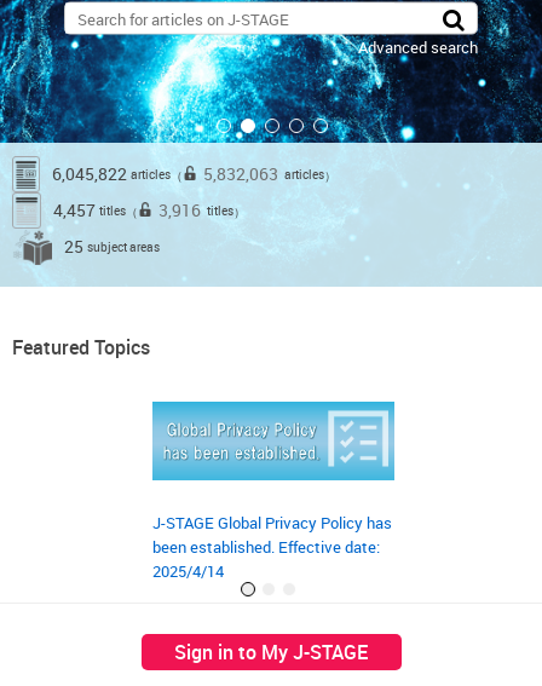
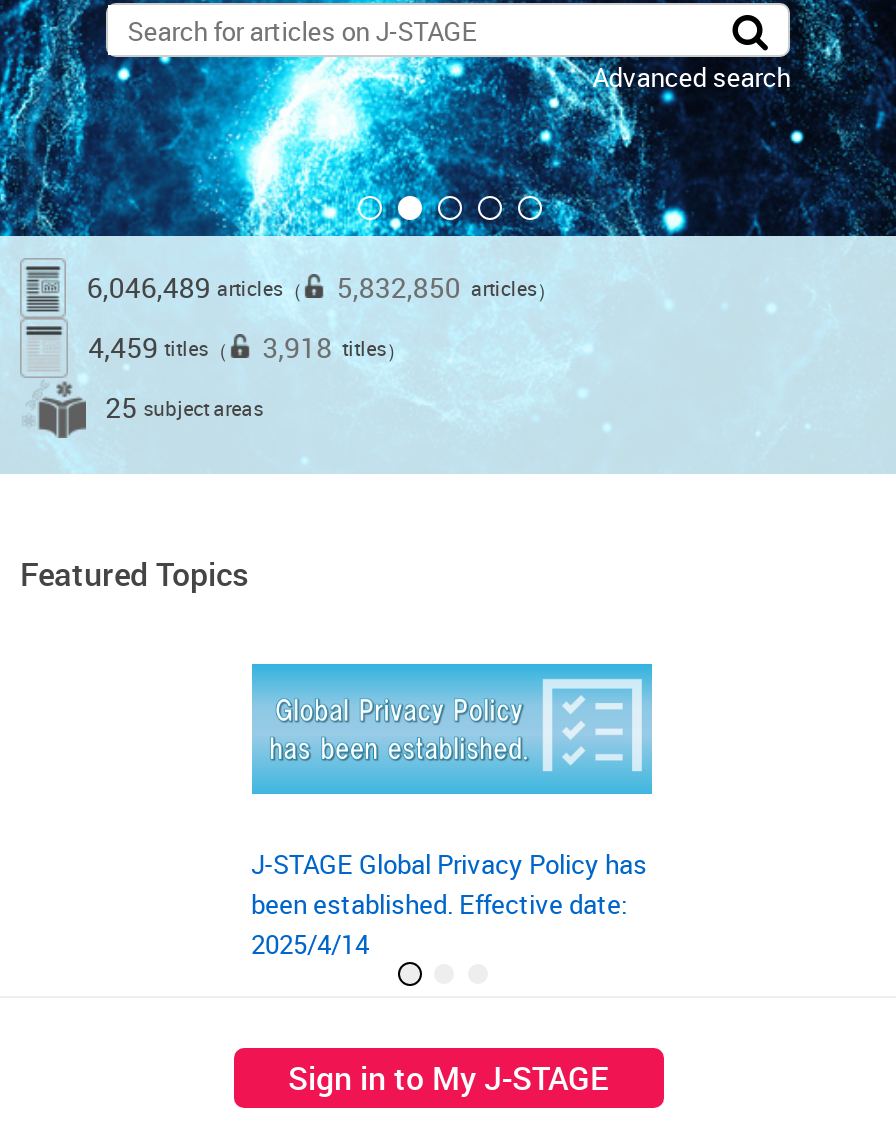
[52,162,183,185] 6,045,822 articles（ -> [87,268,303,306] 6,046,489 articles（
[204,162,337,185] 5,832,063 articles） -> [337,268,557,306] 5,832,850 articles）
[53,198,138,221] 4,457 titles（ -> [88,328,228,366] 4,459 titles（
[159,198,246,221] 3,916 titles） -> [262,328,406,366] 3,918 titles）

